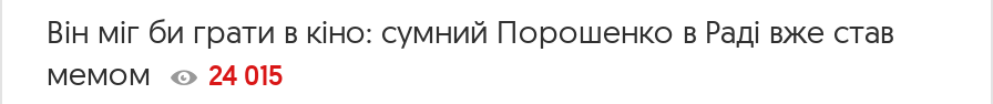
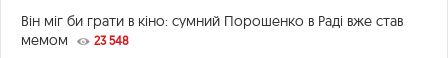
[47,54,281,94] мемом 24 015 -> [21,31,129,49] мемом 23 548

